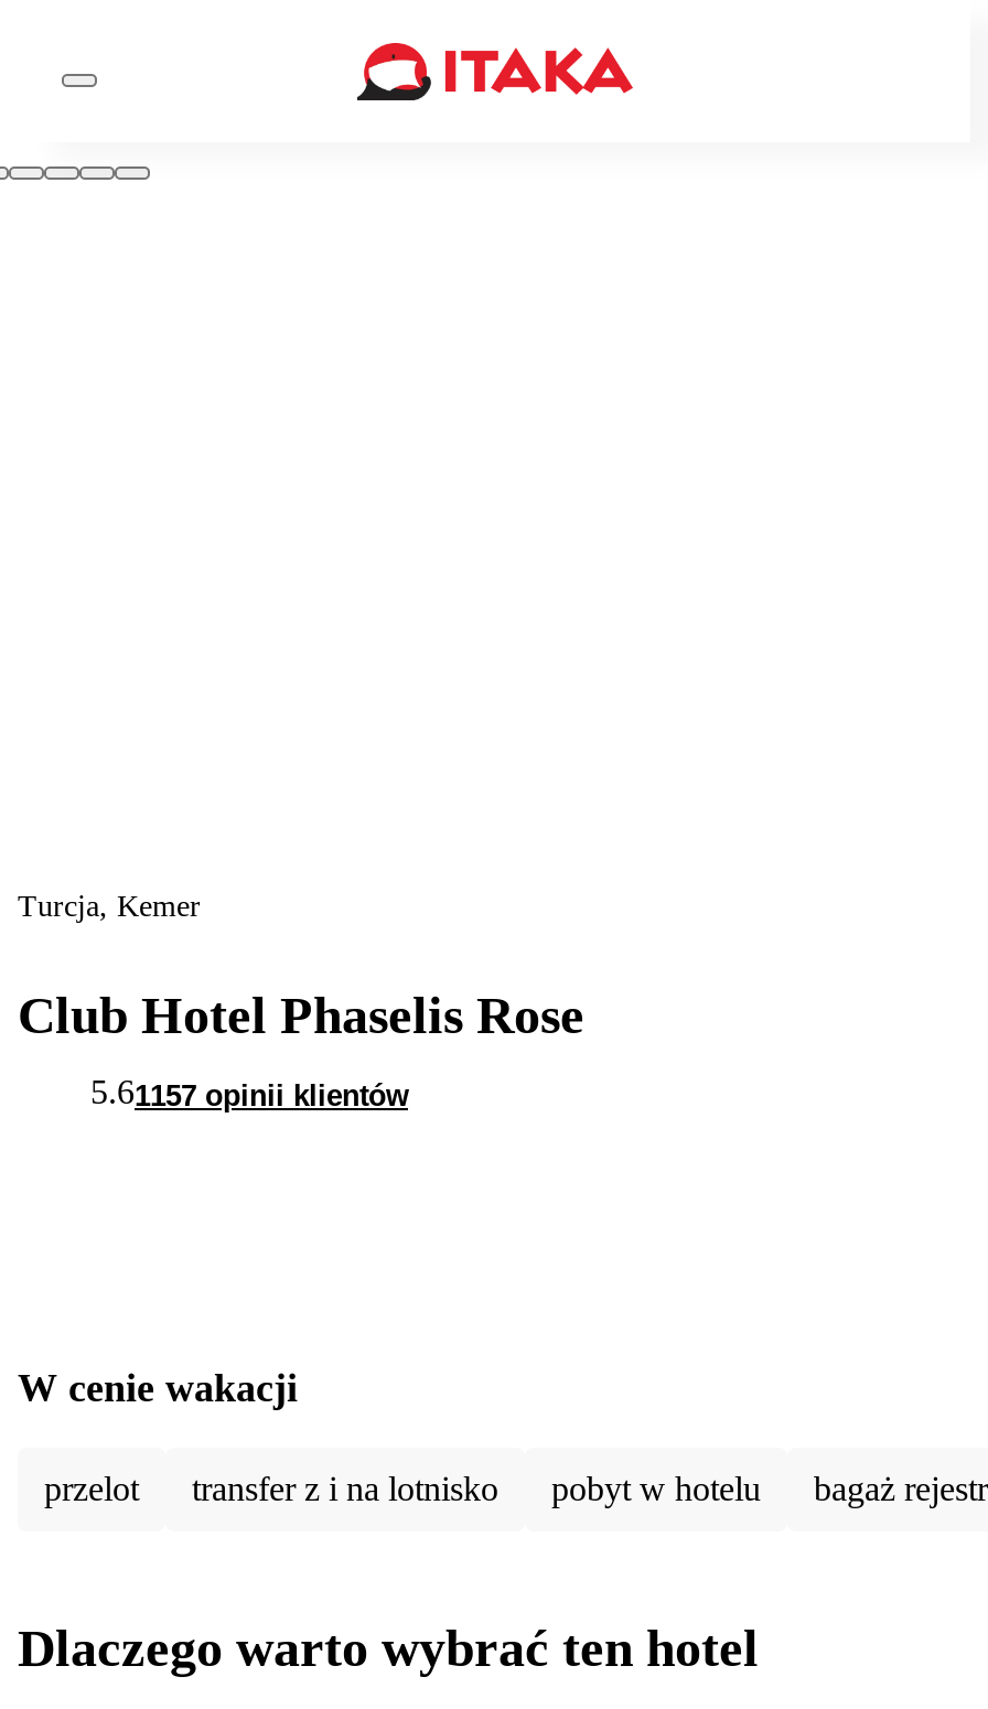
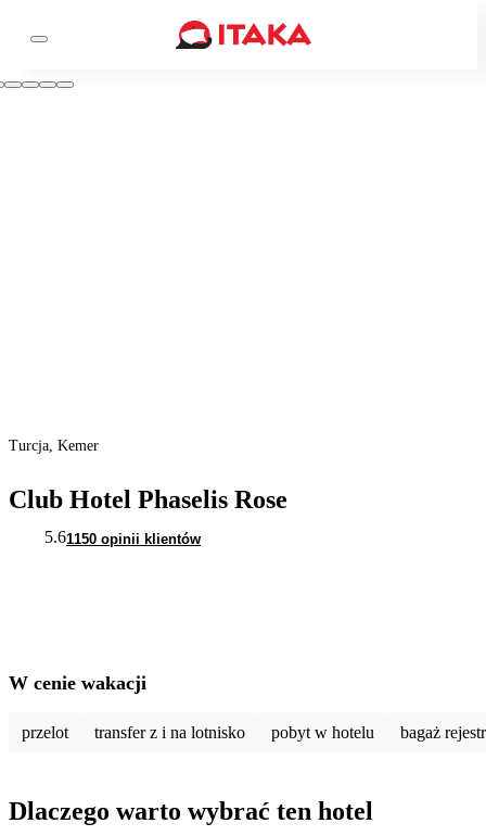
[90,1072,408,1111] 5.61157 opinii klientów -> [44,527,201,547] 5.61150 opinii klientów

